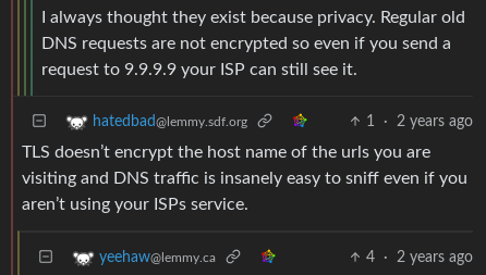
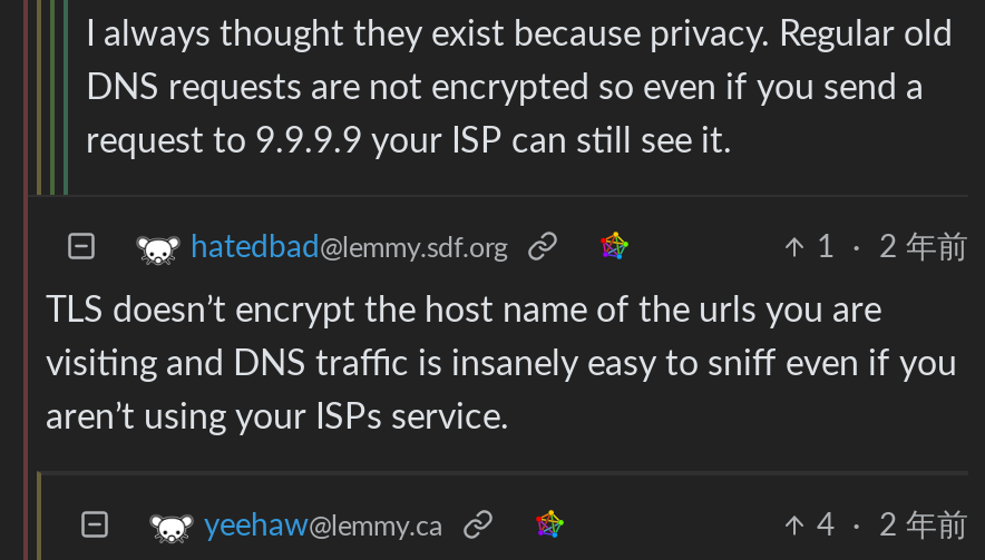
[366,114,473,129] 1 · 2 years ago -> [817,233,968,264] 1 · 2 年前
[366,250,473,265] 4 · 2 years ago -> [817,511,968,542] 4 · 2 年前

